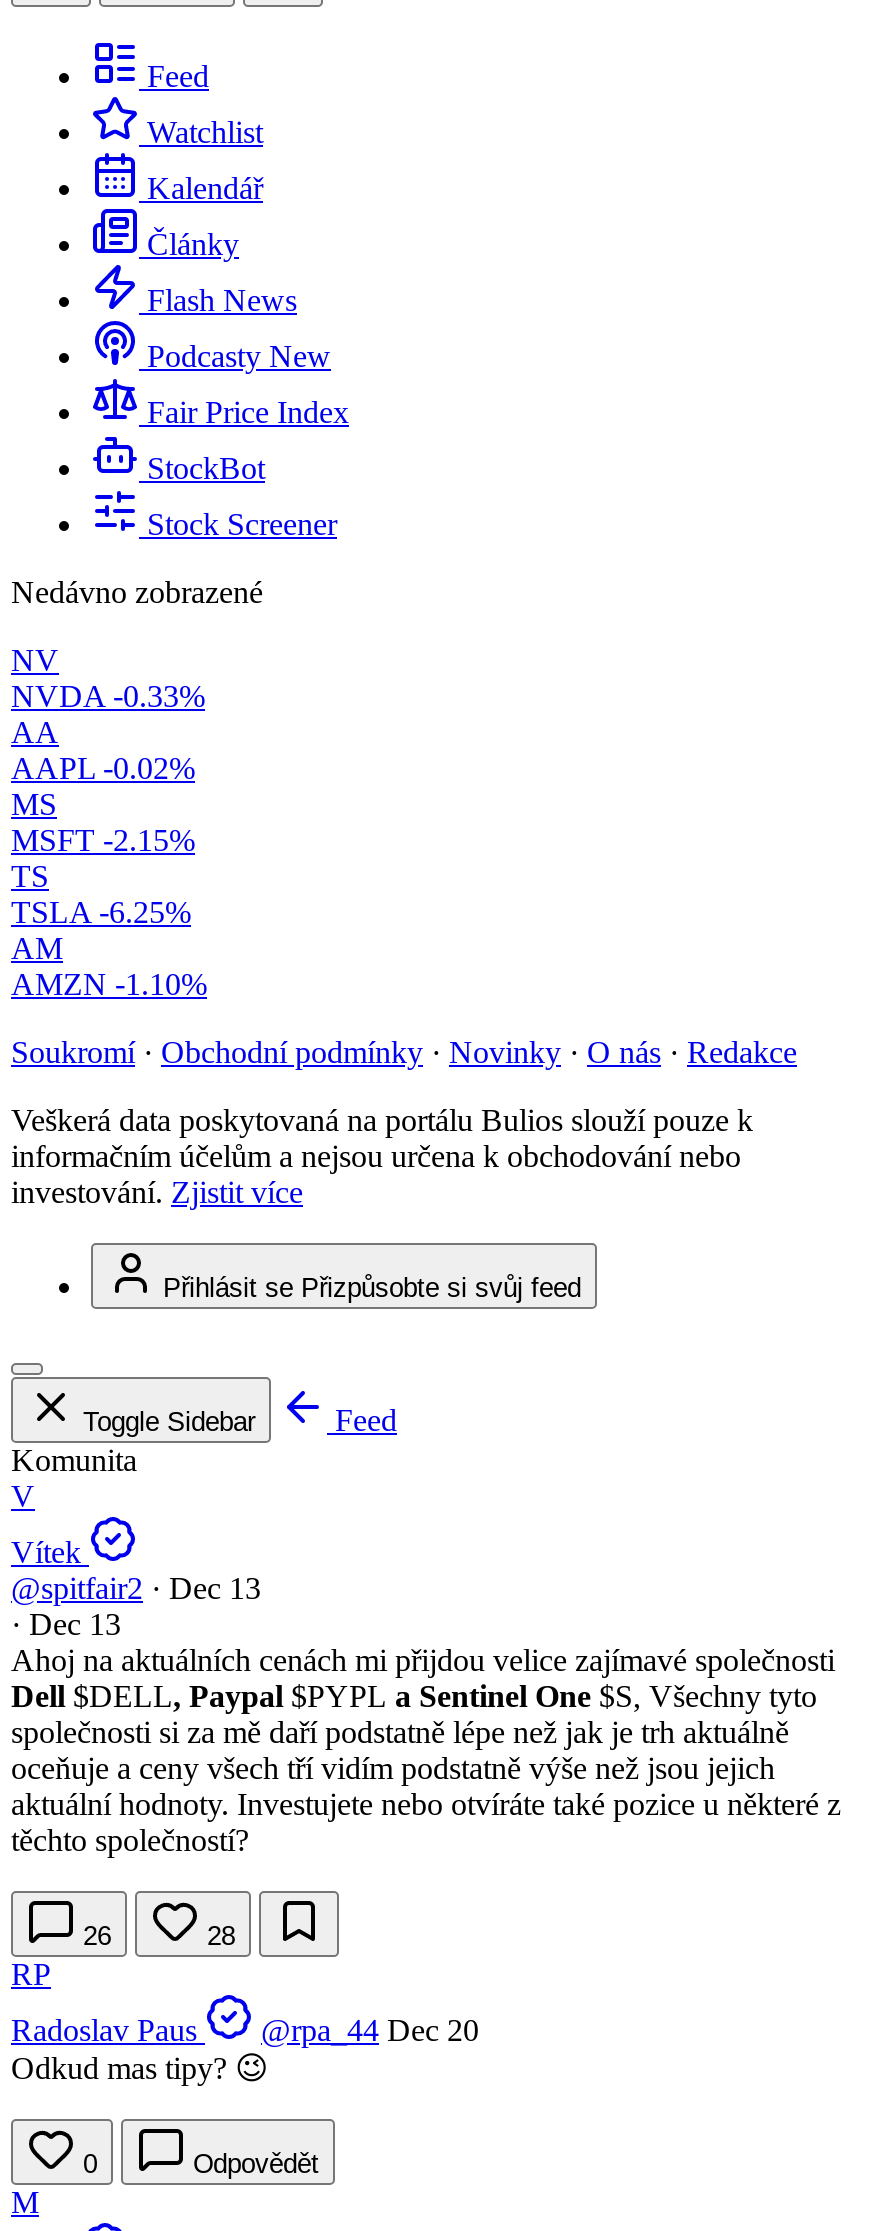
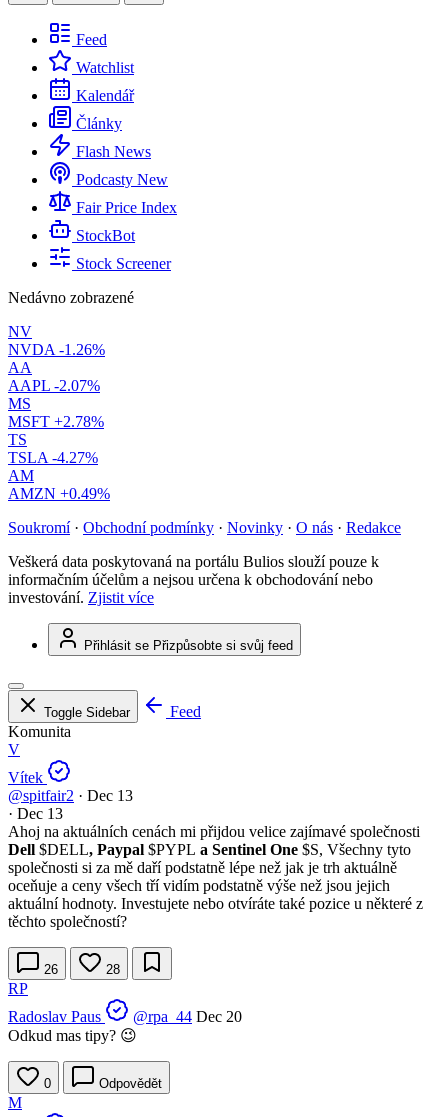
[11,679,205,713] NVDA -0.33% -> [8,341,105,358] NVDA -1.26%
[11,751,195,785] AAPL -0.02% -> [8,377,100,394] AAPL -2.07%
[11,823,195,857] MSFT -2.15% -> [8,413,104,430] MSFT +2.78%
[11,895,191,929] TSLA -6.25% -> [8,449,98,466] TSLA -4.27%
[11,967,207,1001] AMZN -1.10% -> [8,485,110,502] AMZN +0.49%

